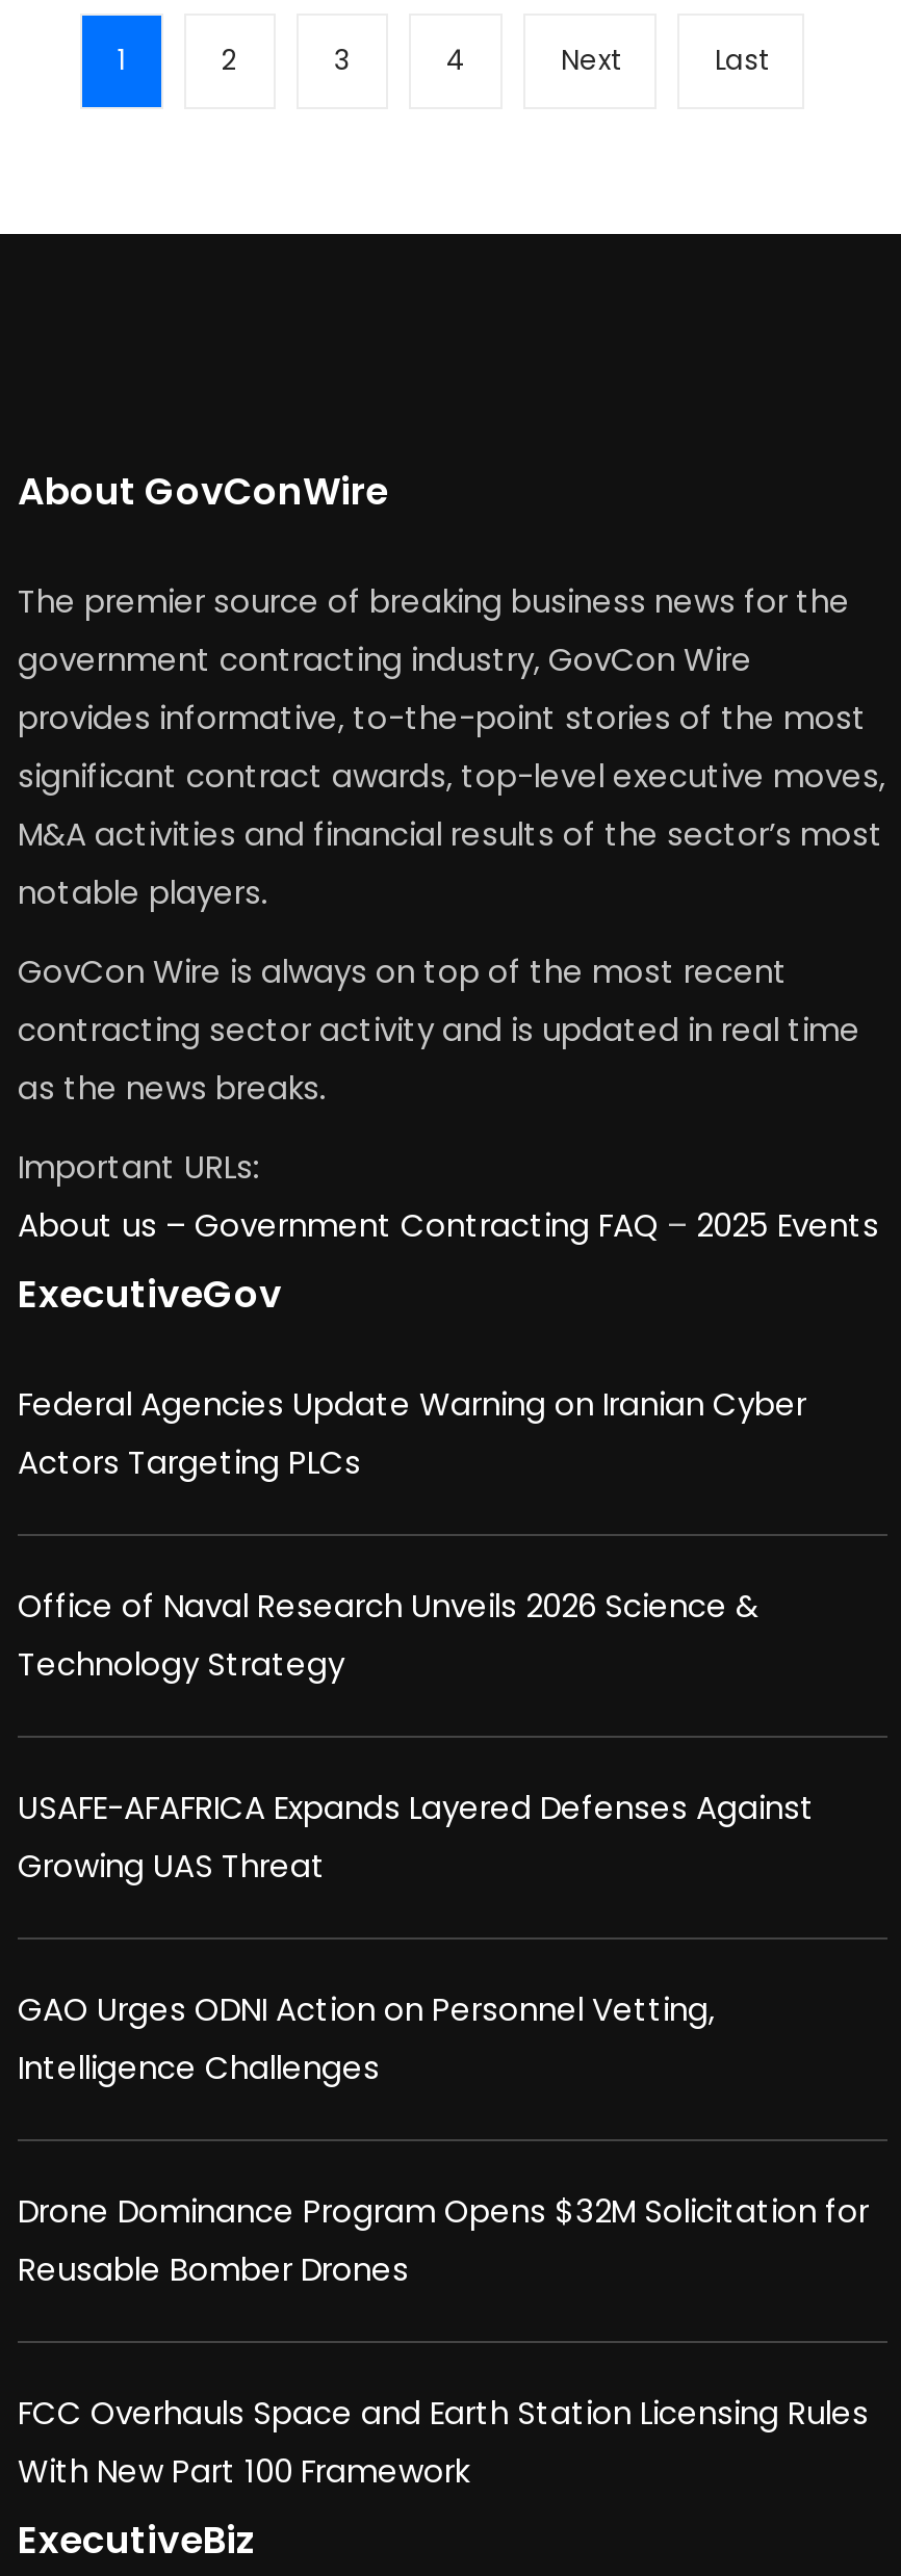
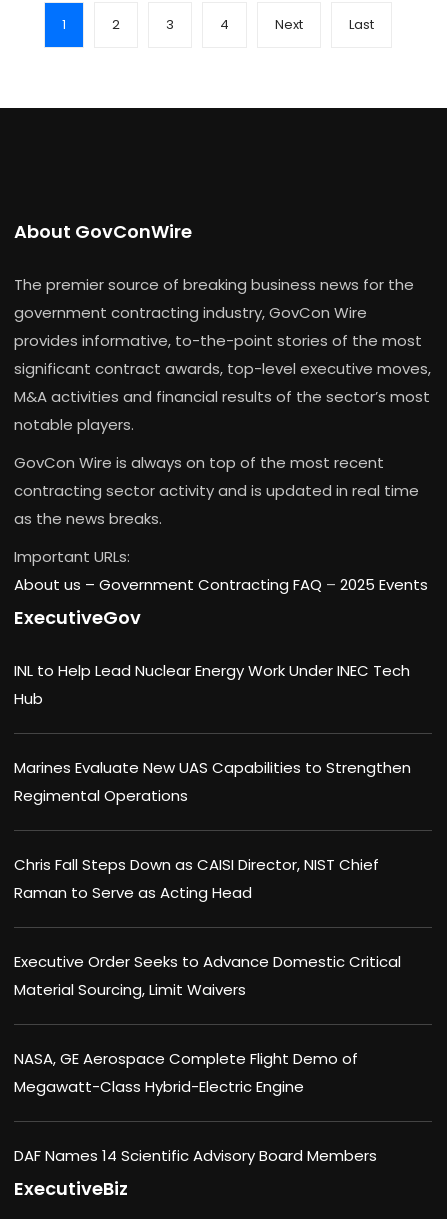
[18,1382,806,1484] Federal Agencies Update Warning on Iranian Cyber | Actors Targeting PLCs -> [14,660,410,709] INL to Help Lead Nuclear Energy Work Under INEC Tech | Hub
[18,1584,758,1686] Office of Naval Research Unveils 2026 Science & | Technology Strategy -> [14,757,411,806] Marines Evaluate New UAS Capabilities to Strengthen | Regimental Operations
[18,1785,815,1887] USAFE-AFAFRICA Expands Layered Defenses Against | Growing UAS Threat -> [14,854,379,903] Chris Fall Steps Down as CAISI Director, NIST Chief | Raman to Serve as Acting Head
[18,1987,715,2089] GAO Urges ODNI Action on Personnel Vetting, | Intelligence Challenges -> [14,951,401,1000] Executive Order Seeks to Advance Domestic Critical | Material Sourcing, Limit Waivers
[18,2189,869,2291] Drone Dominance Program Opens $32M Solicitation for | Reusable Bomber Drones -> [14,1048,358,1097] NASA, GE Aerospace Complete Flight Demo of | Megawatt-Class Hybrid-Electric Engine
[18,2391,869,2493] FCC Overhauls Space and Earth Station Licensing Rules | With New Part 100 Framework -> [14,1145,377,1166] DAF Names 14 Scientific Advisory Board Members

